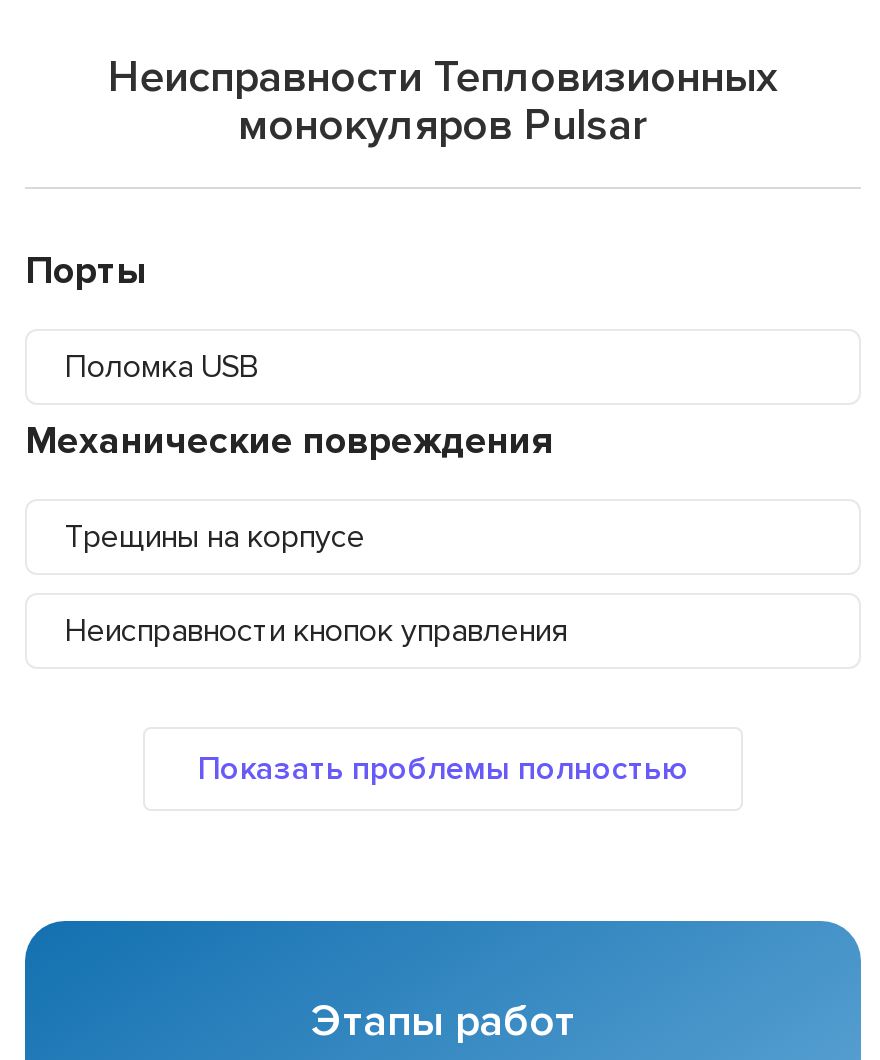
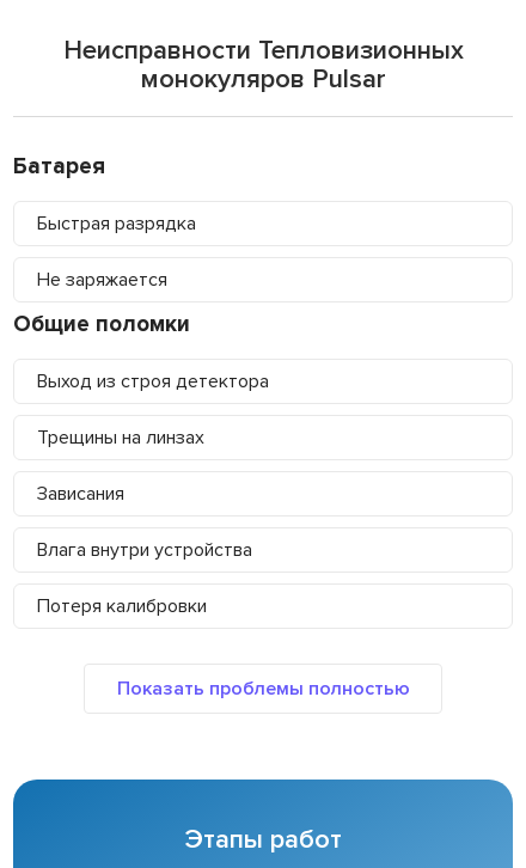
[25,250,567,652] Порты | Поломка USB | Механические повреждения | Трещины на корпусе | Неисправности кнопок управления -> [13,153,269,618] Батарея | Быстрая разрядка | Не заряжается | Общие поломки | Выход из строя детектора | Трещины на линзах | Зависания | Влага внутри устройства | Потеря калибровки

